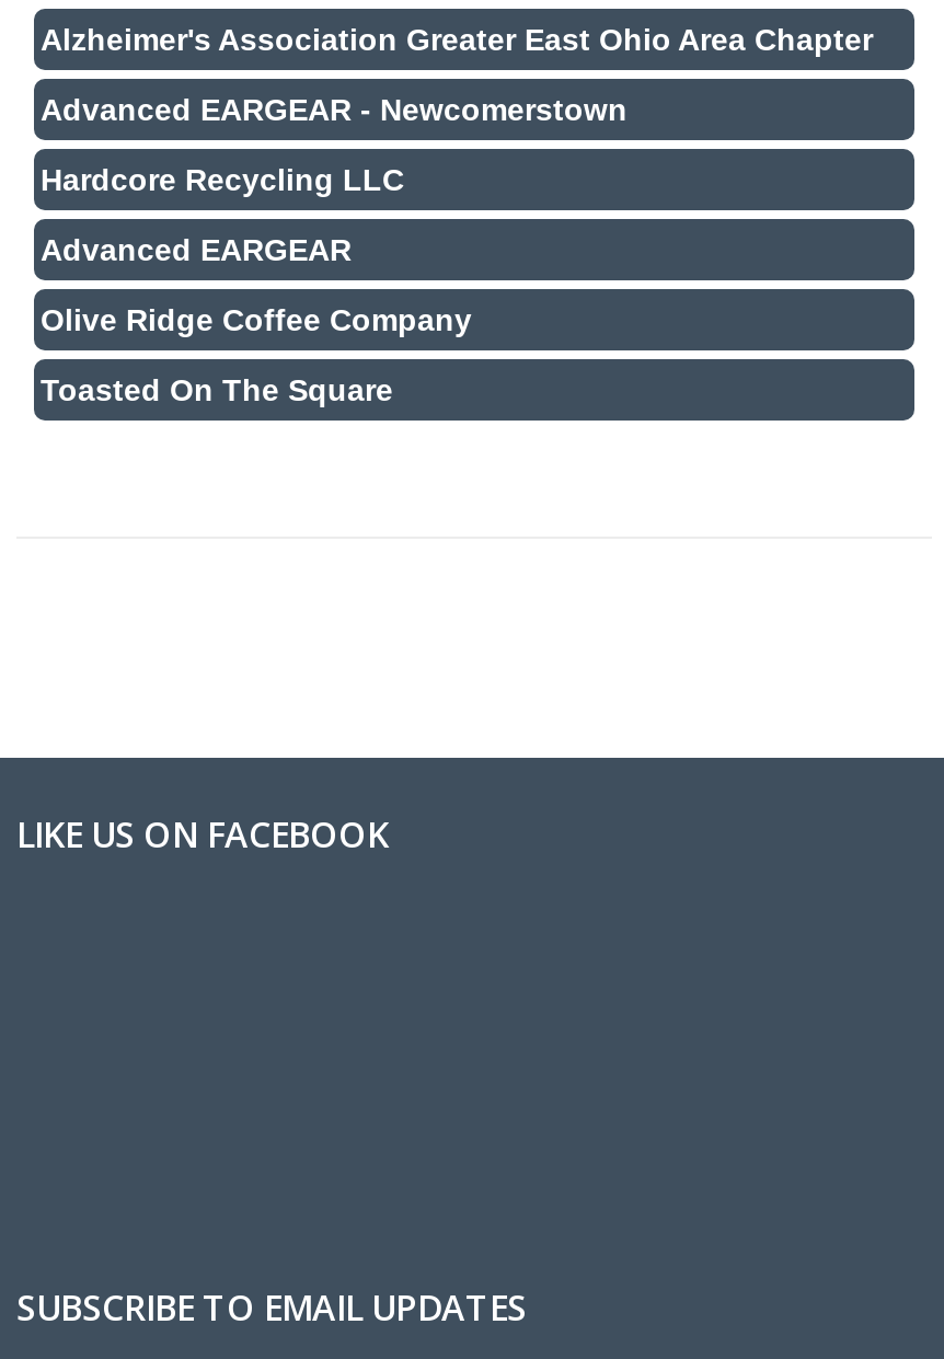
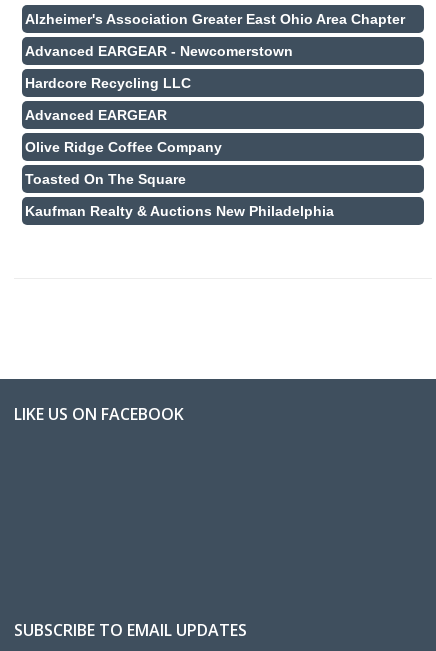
none -> [25,203,334,219] Kaufman Realty & Auctions New Philadelphia

